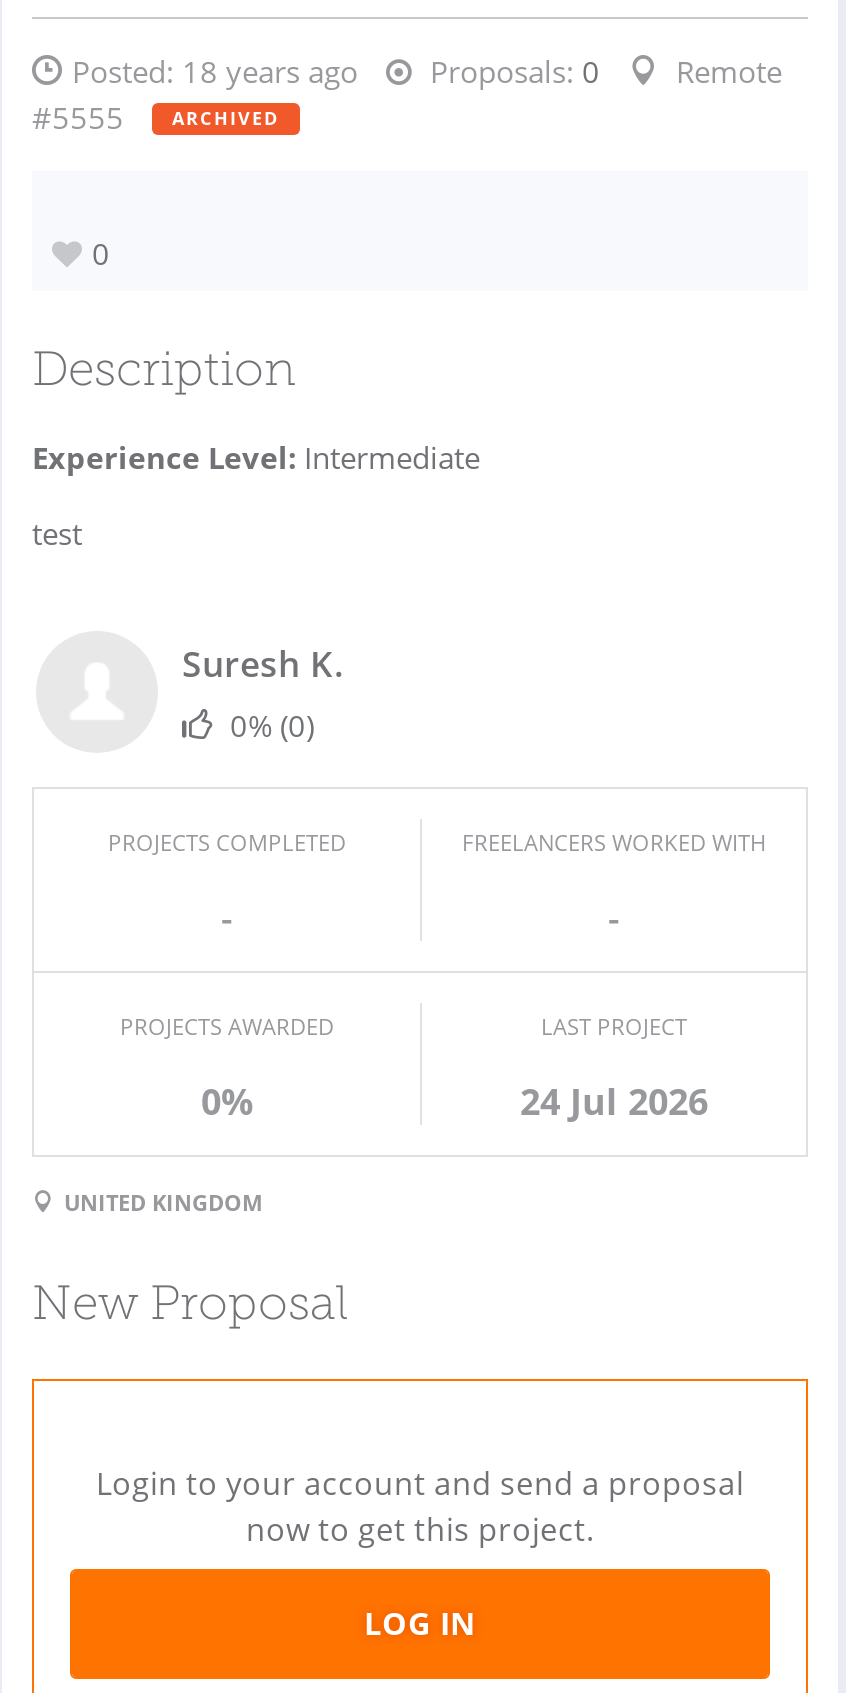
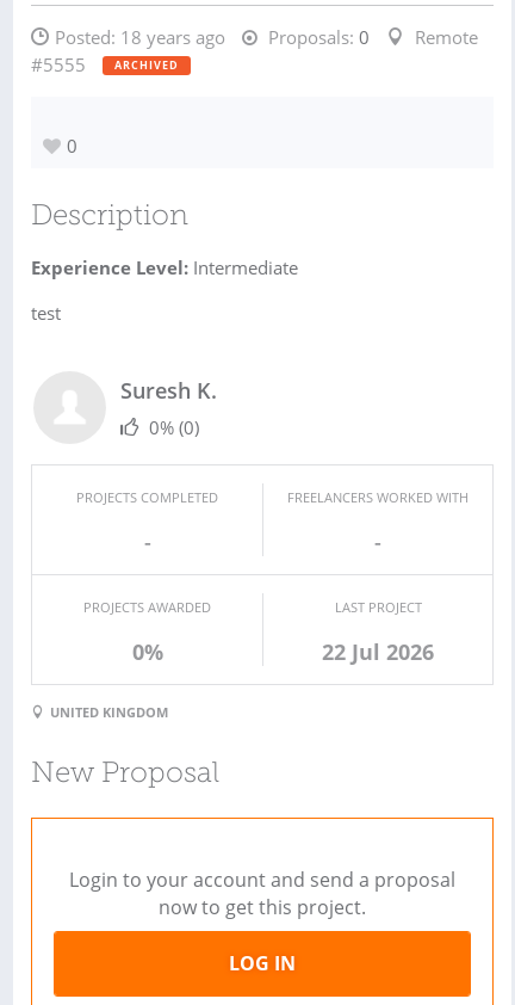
[520,1077,708,1125] 24 Jul 2026 -> [322,637,434,666] 22 Jul 2026

